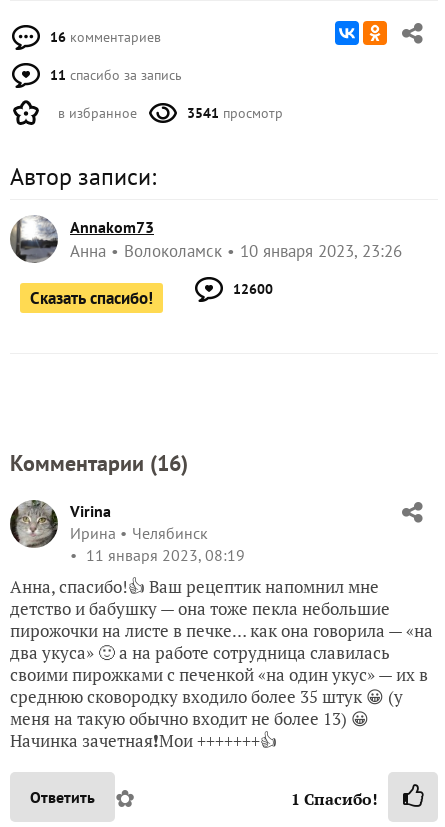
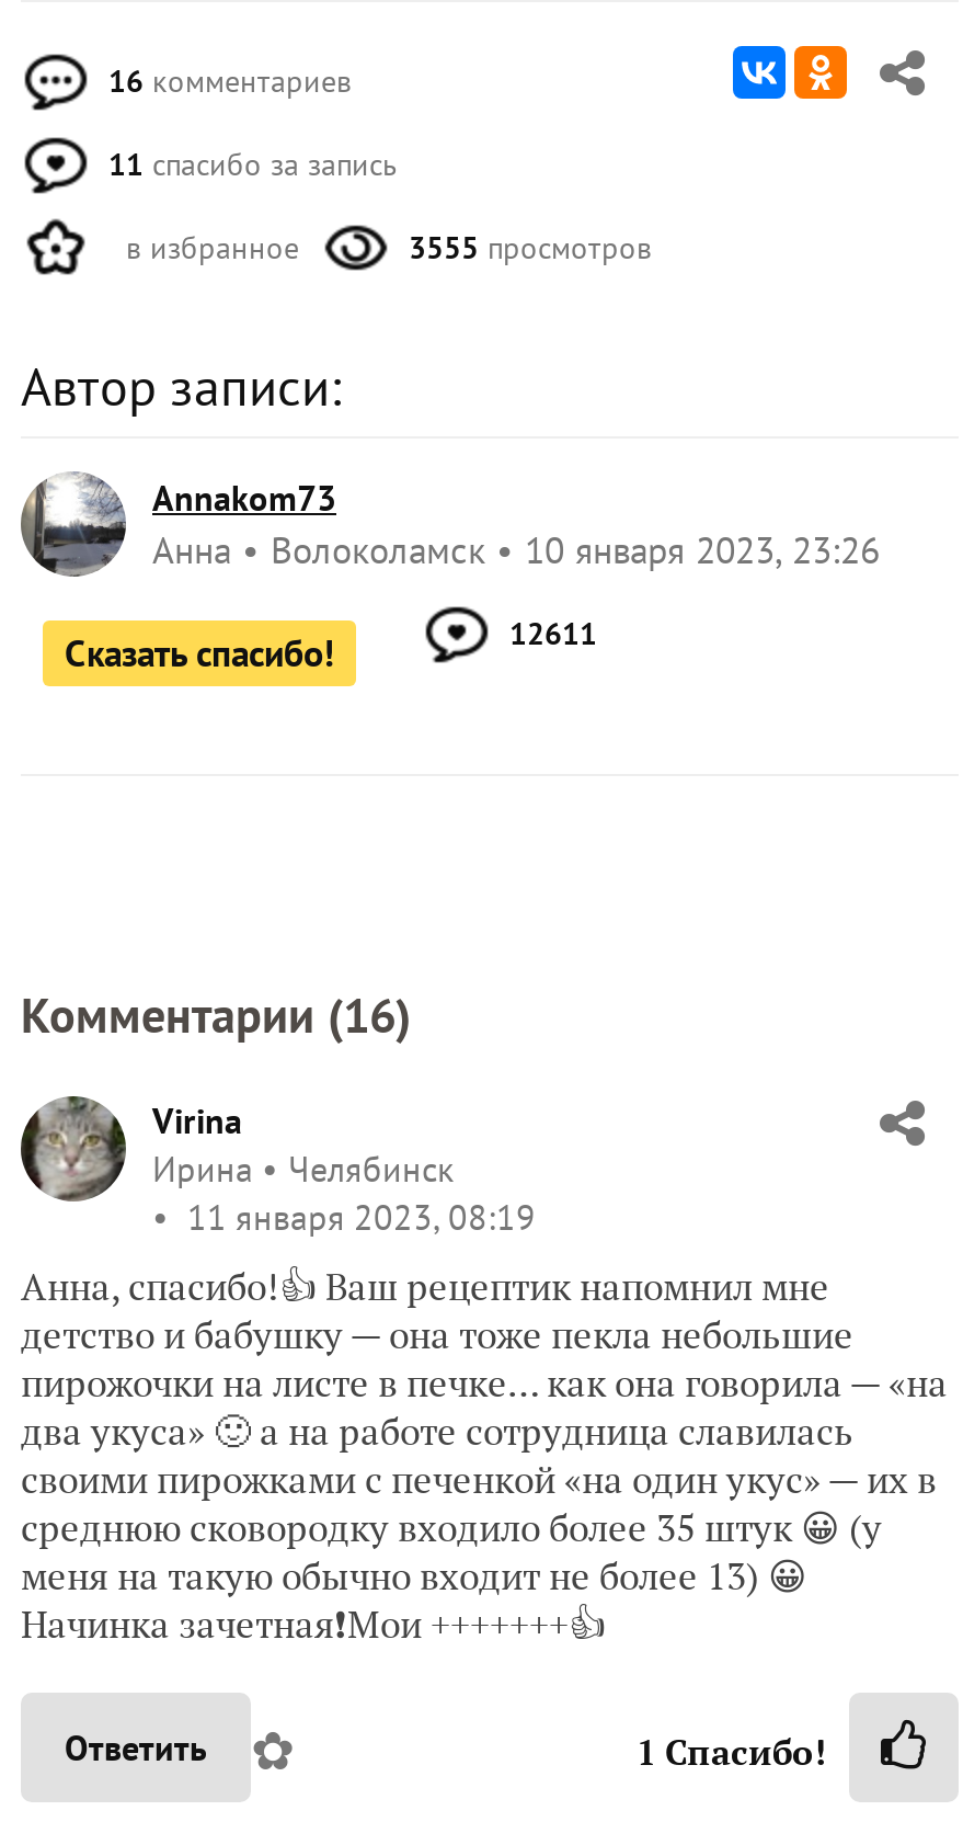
[187,104,283,122] 3541 просмотр -> [409,227,652,267] 3555 просмотров
[233,280,273,298] 12600 -> [509,613,597,652] 12611

